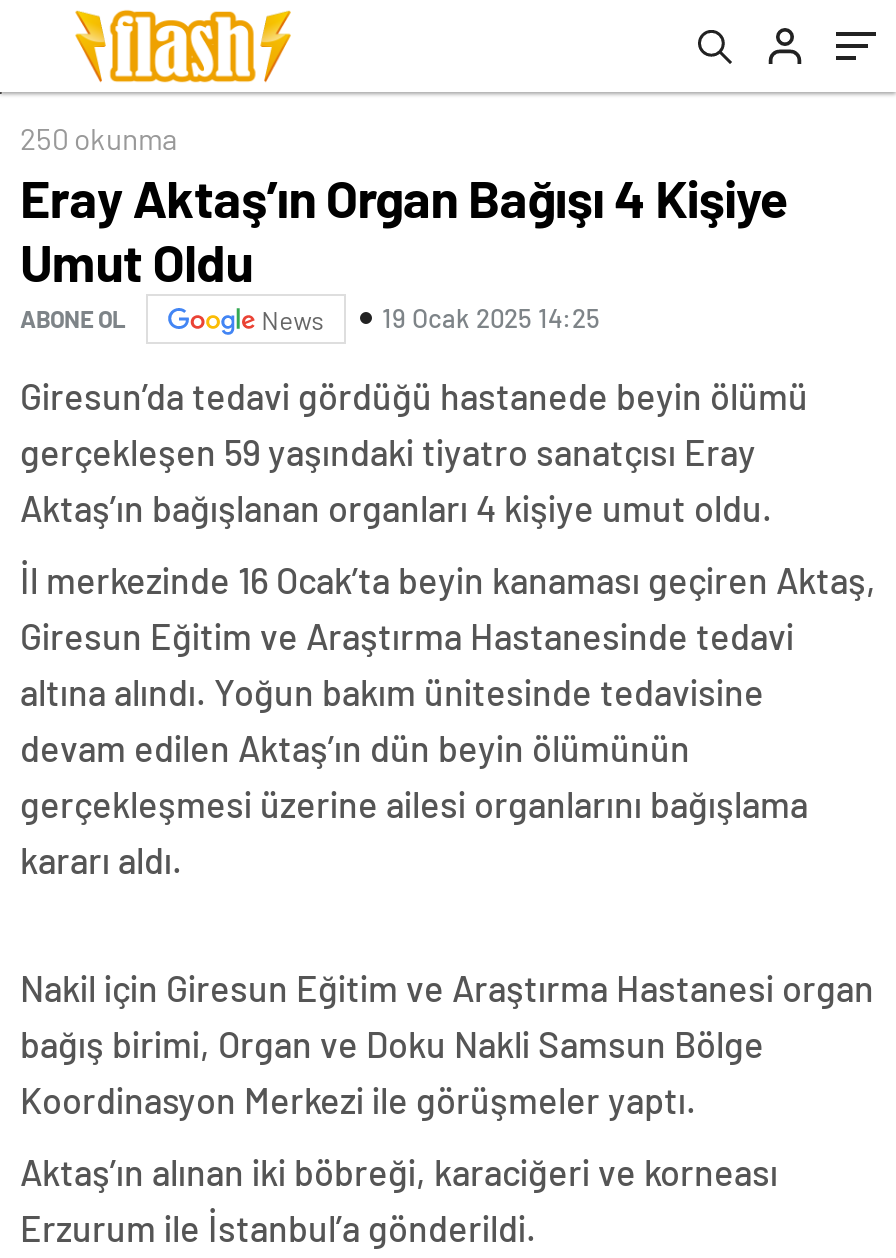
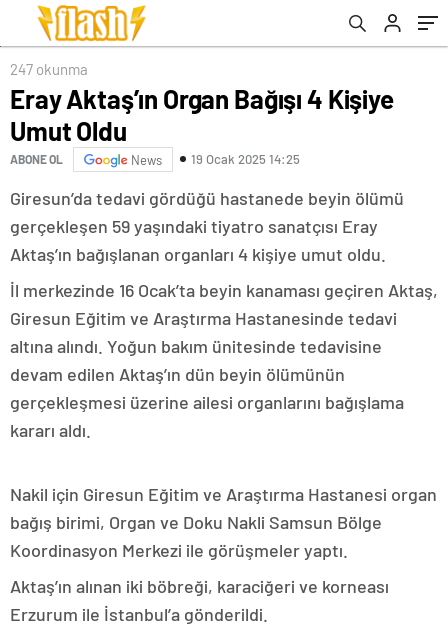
[20,119,178,155] 250 okunma -> [10,60,88,78] 247 okunma

